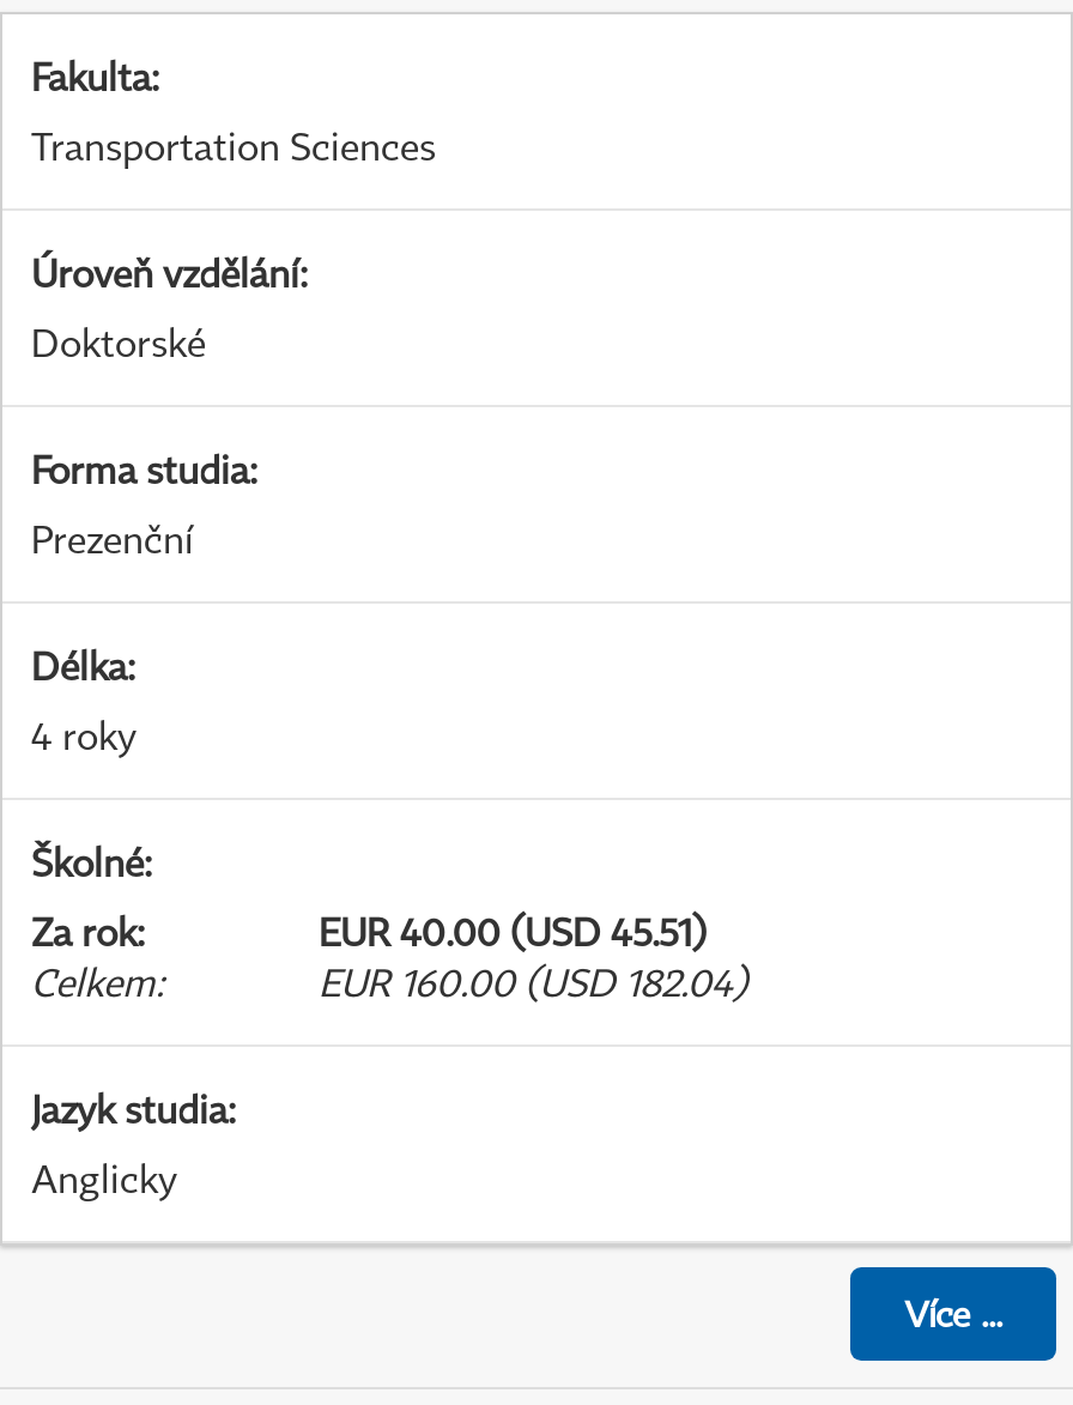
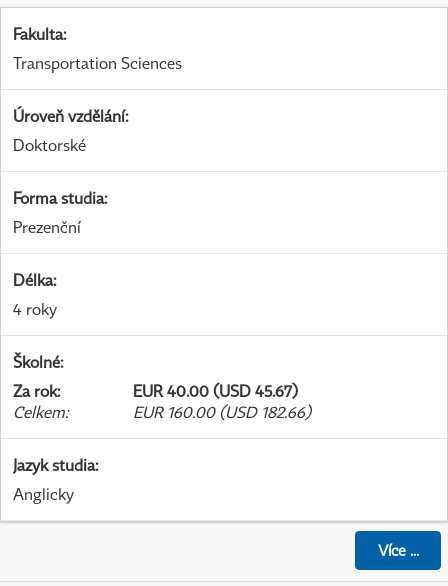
[319,909,707,957] EUR 40.00 (USD 45.51) -> [133,381,298,401] EUR 40.00 (USD 45.67)
[319,959,747,1007] EUR 160.00 (USD 182.04) -> [133,402,311,422] EUR 160.00 (USD 182.66)

